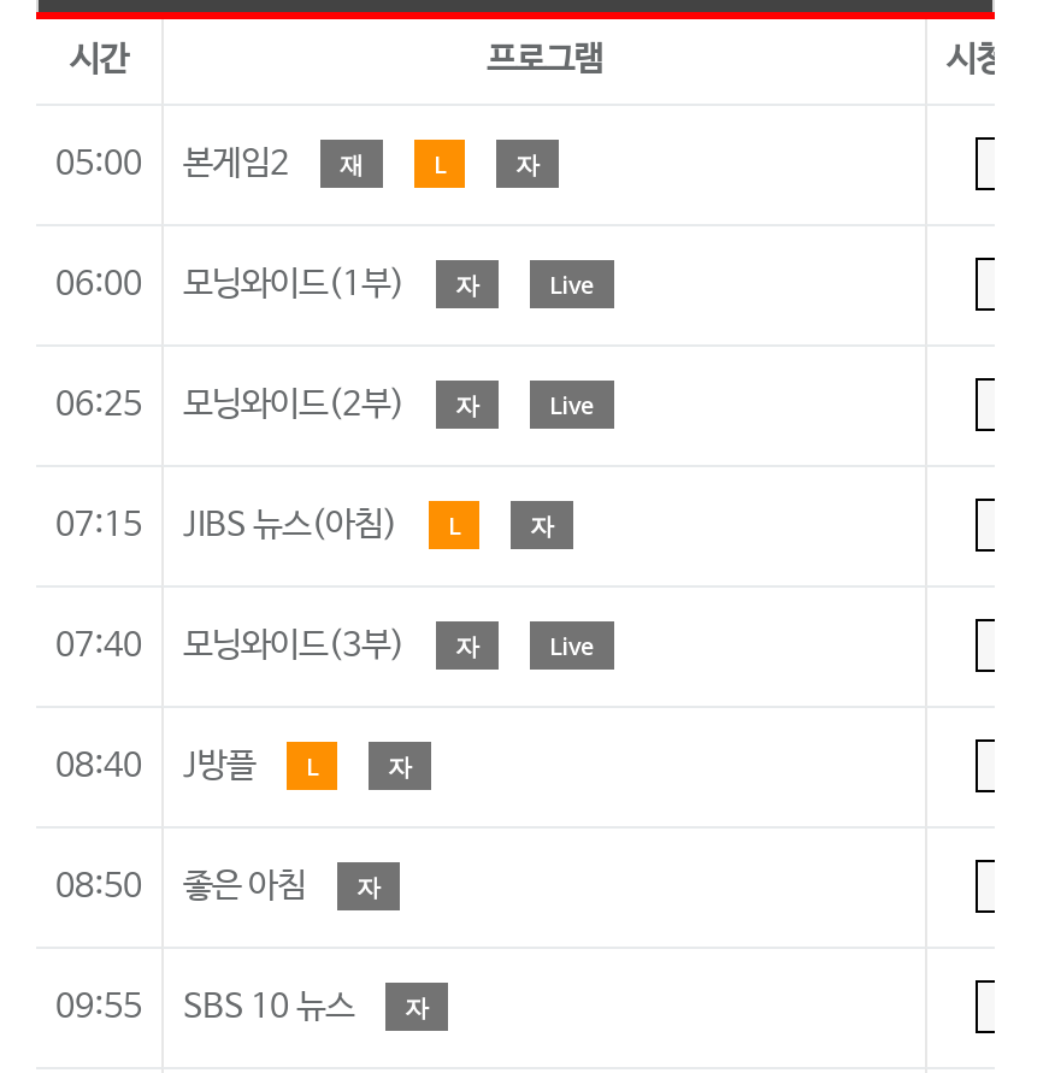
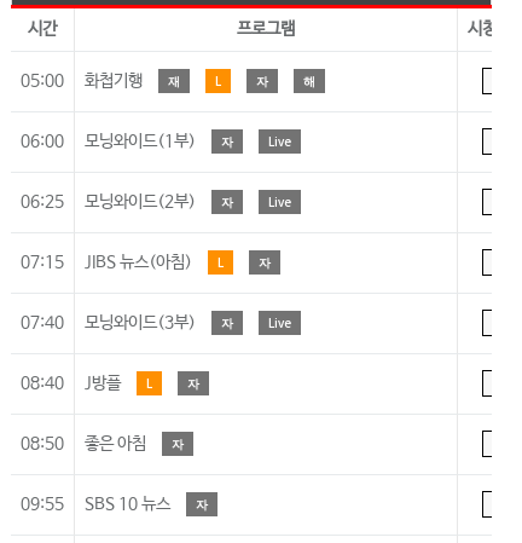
[183,144,296,183] 본게임2 -> [85,71,146,90] 화첩기행
none -> [303,72,315,89] 해

